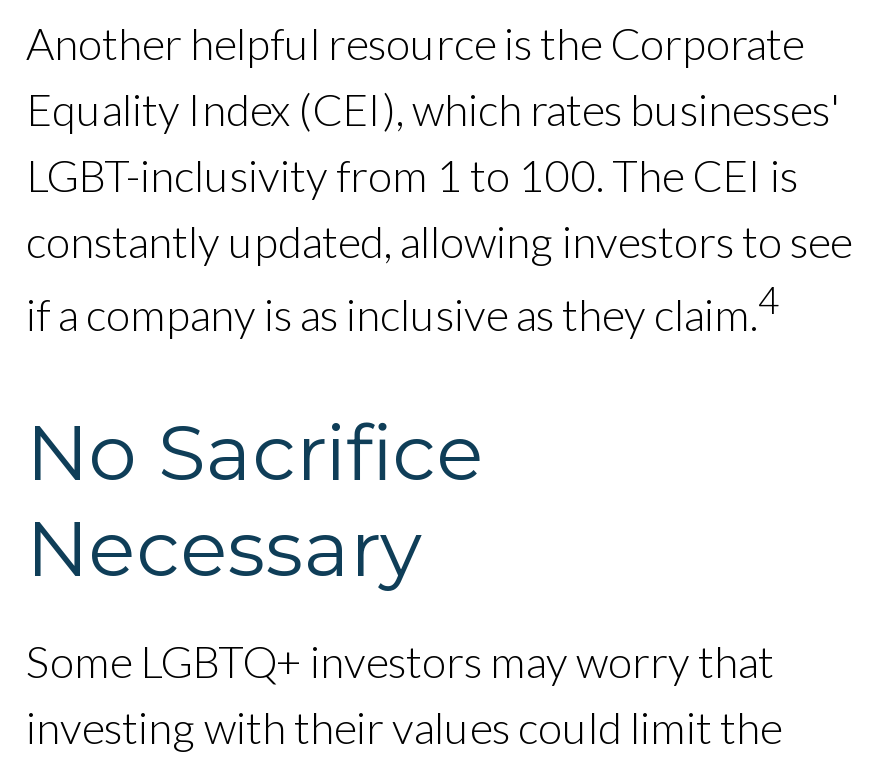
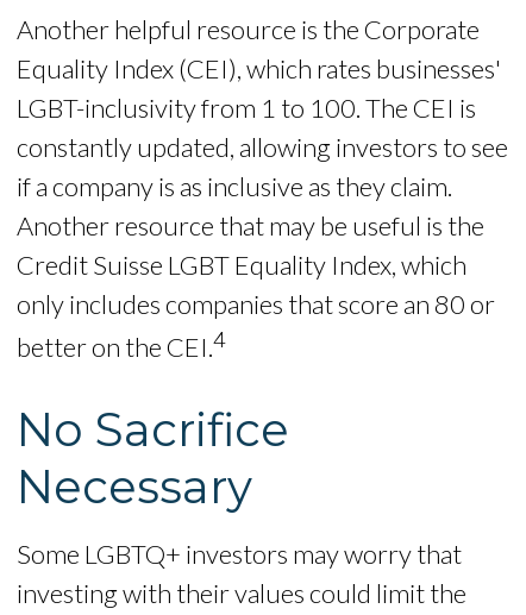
[26,277,780,340] if a company is as inclusive as they claim. 4 -> [17,170,495,363] if a company is as inclusive as they claim. | Another resource that may be useful is the | Credit Suisse LGBT Equality Index, which | only includes companies that score an 80 or | better on the CEI. 4

